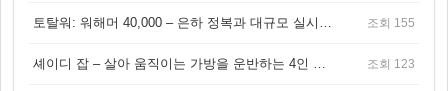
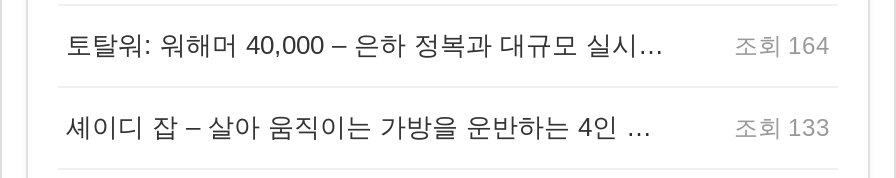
[367,16,415,30] 조회 155 -> [734,31,830,59] 조회 164
[367,57,415,71] 조회 123 -> [734,113,830,141] 조회 133

